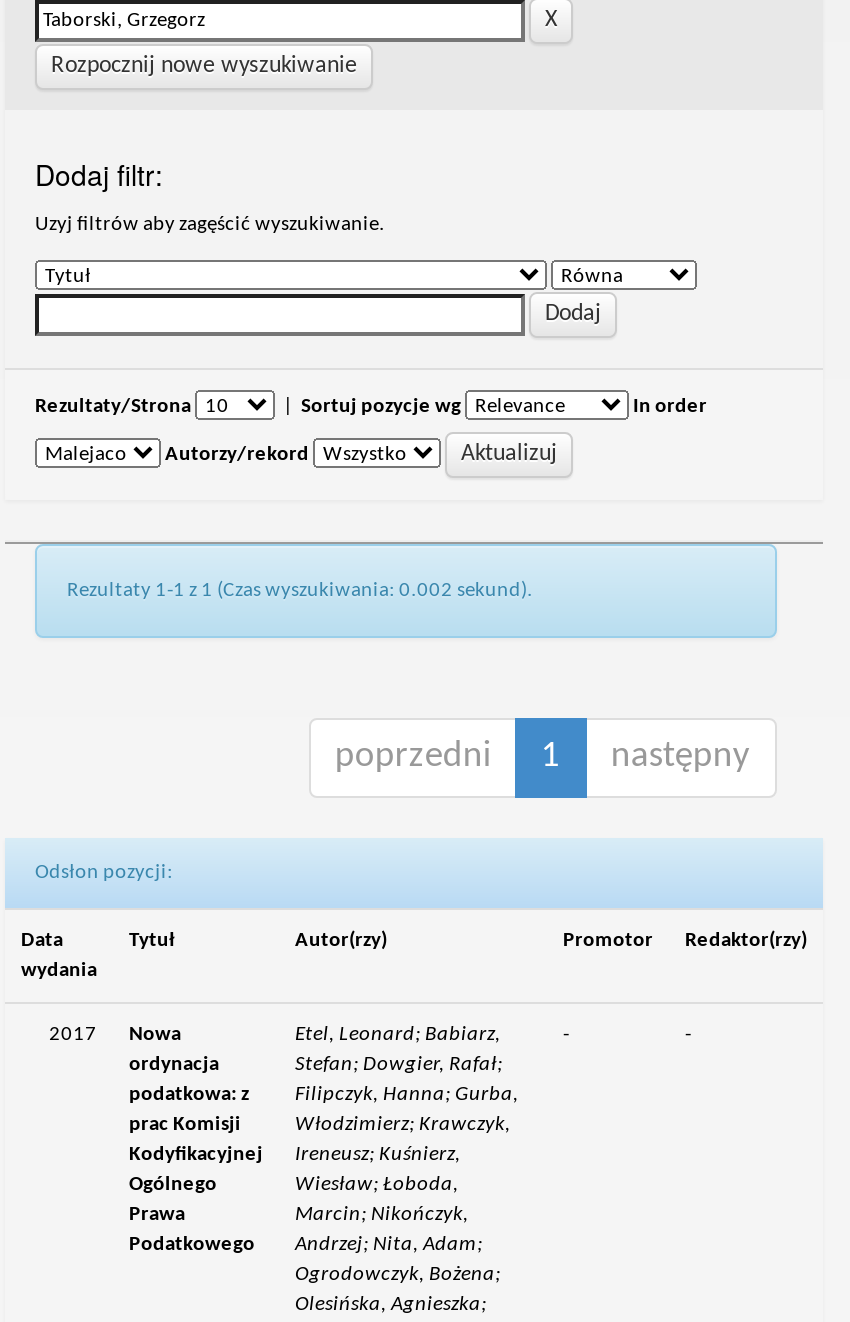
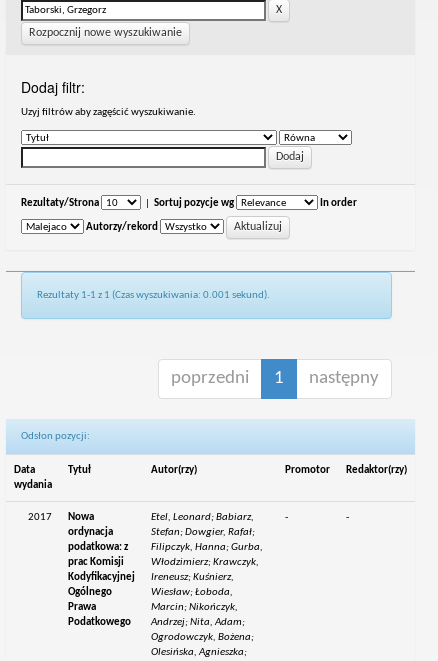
[67,580,533,602] Rezultaty 1-1 z 1 (Czas wyszukiwania: 0.002 sekund). -> [37,290,270,301] Rezultaty 1-1 z 1 (Czas wyszukiwania: 0.001 sekund).

